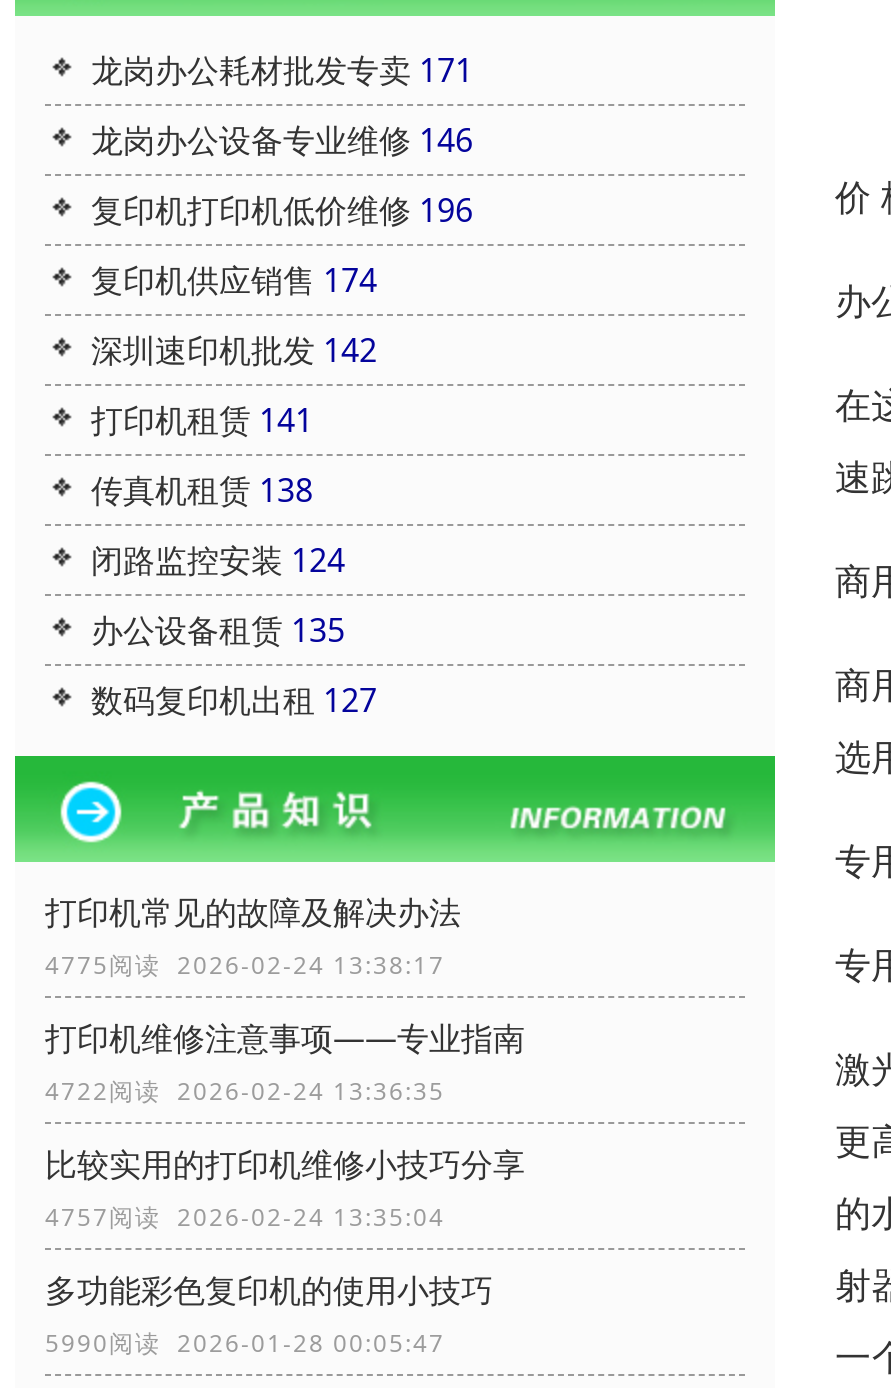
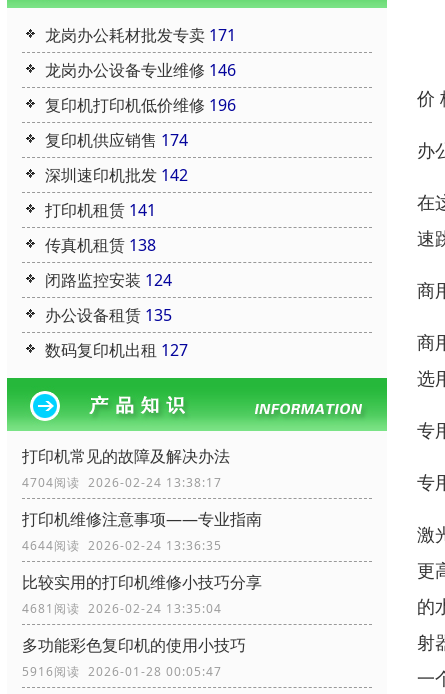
[45,948,445,982] 4775阅读 2026-02-24 13:38:17 -> [22,474,222,491] 4704阅读 2026-02-24 13:38:17
[45,1074,445,1108] 4722阅读 2026-02-24 13:36:35 -> [22,537,222,554] 4644阅读 2026-02-24 13:36:35
[45,1200,445,1234] 4757阅读 2026-02-24 13:35:04 -> [22,600,222,617] 4681阅读 2026-02-24 13:35:04
[45,1326,445,1360] 5990阅读 2026-01-28 00:05:47 -> [22,663,222,680] 5916阅读 2026-01-28 00:05:47

